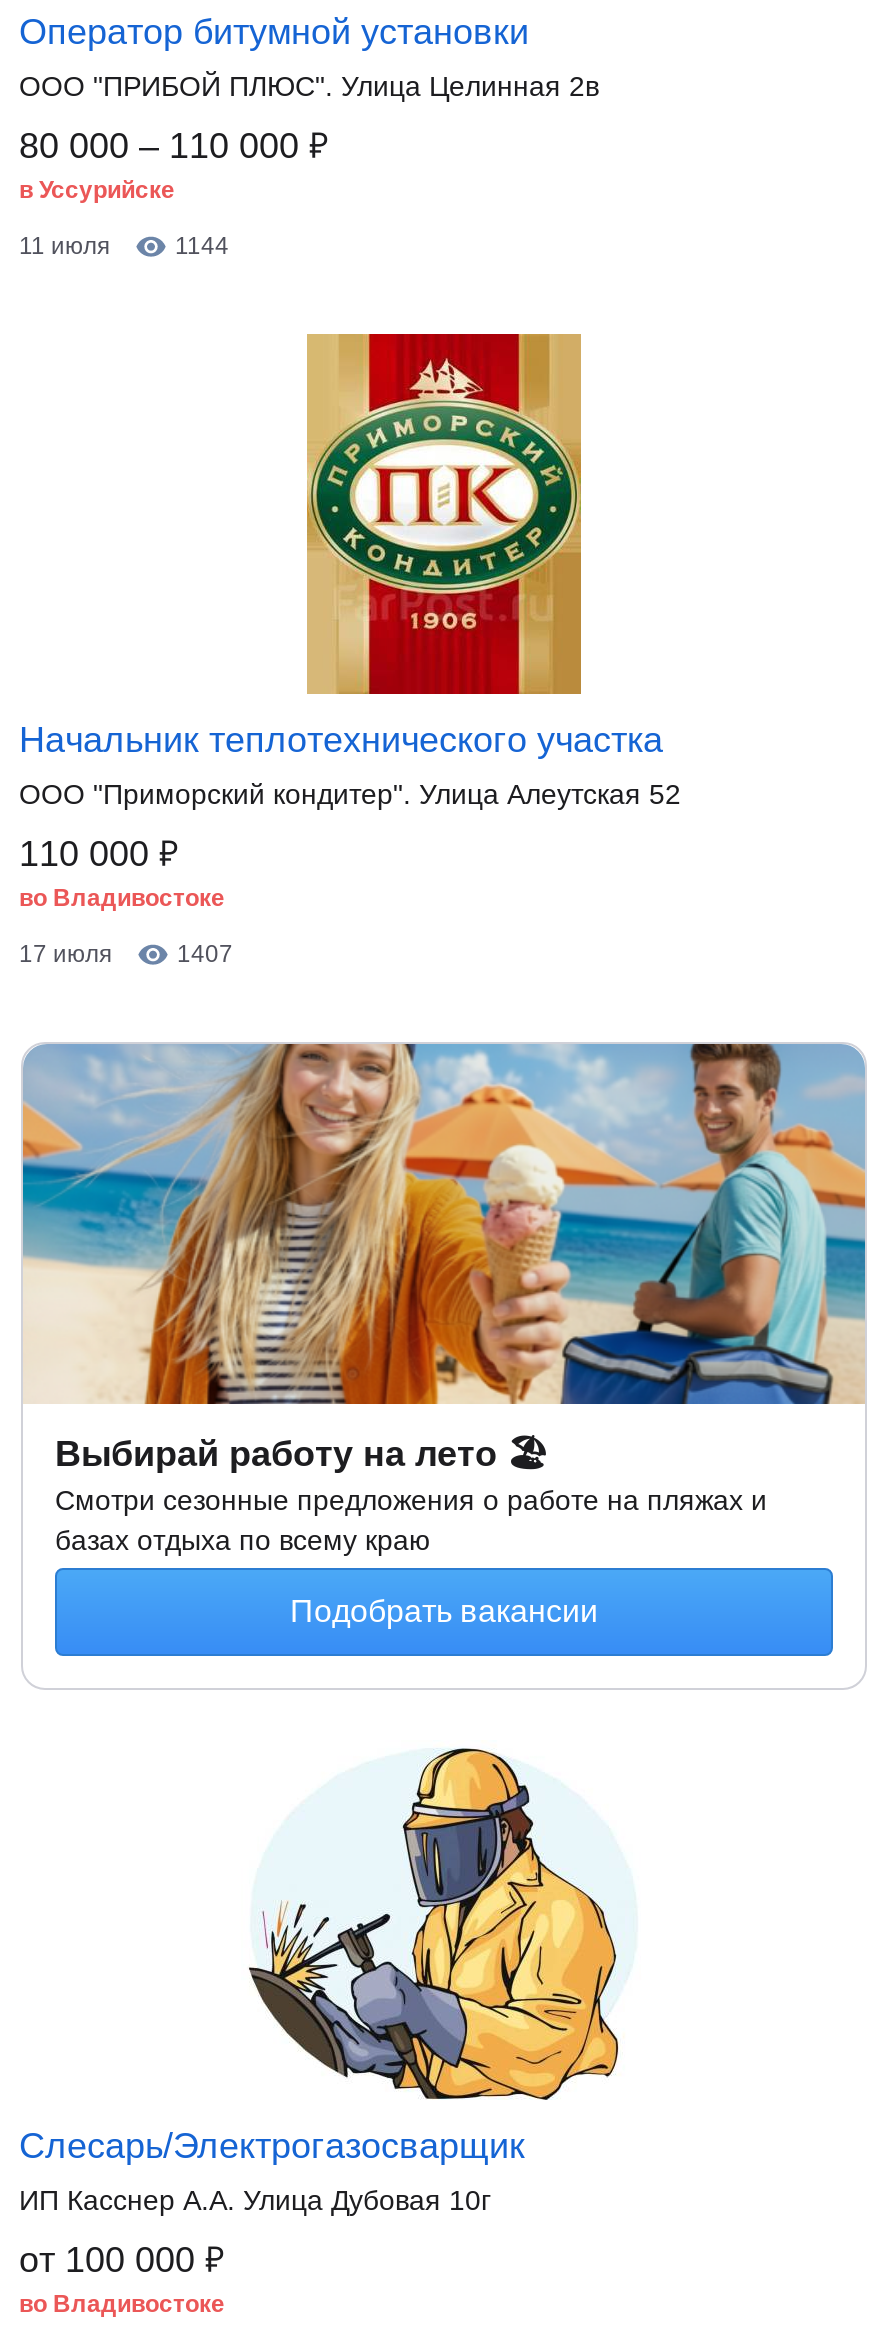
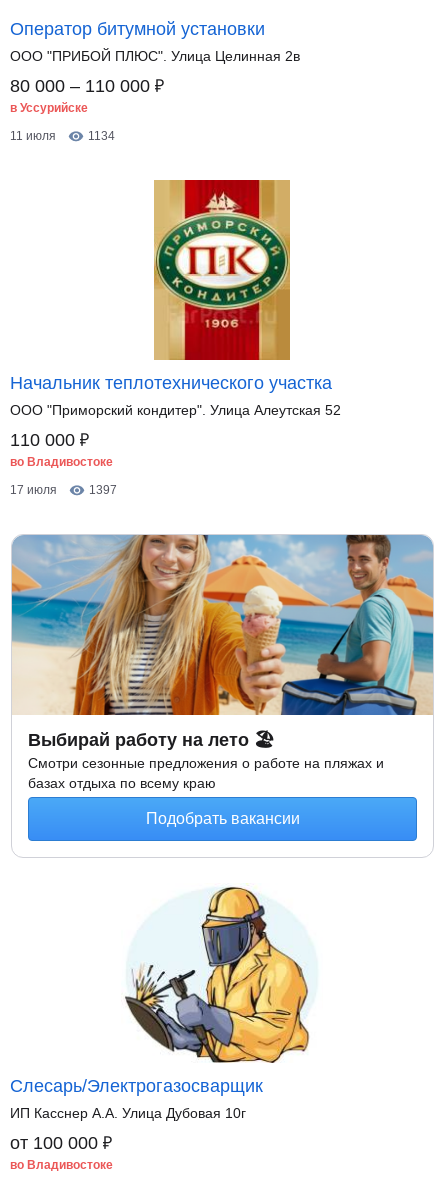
[175,232,229,260] 1144 -> [88,129,115,143] 1134
[177,940,233,968] 1407 -> [89,483,117,497] 1397

